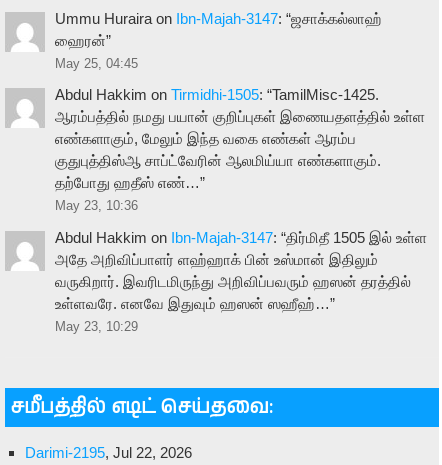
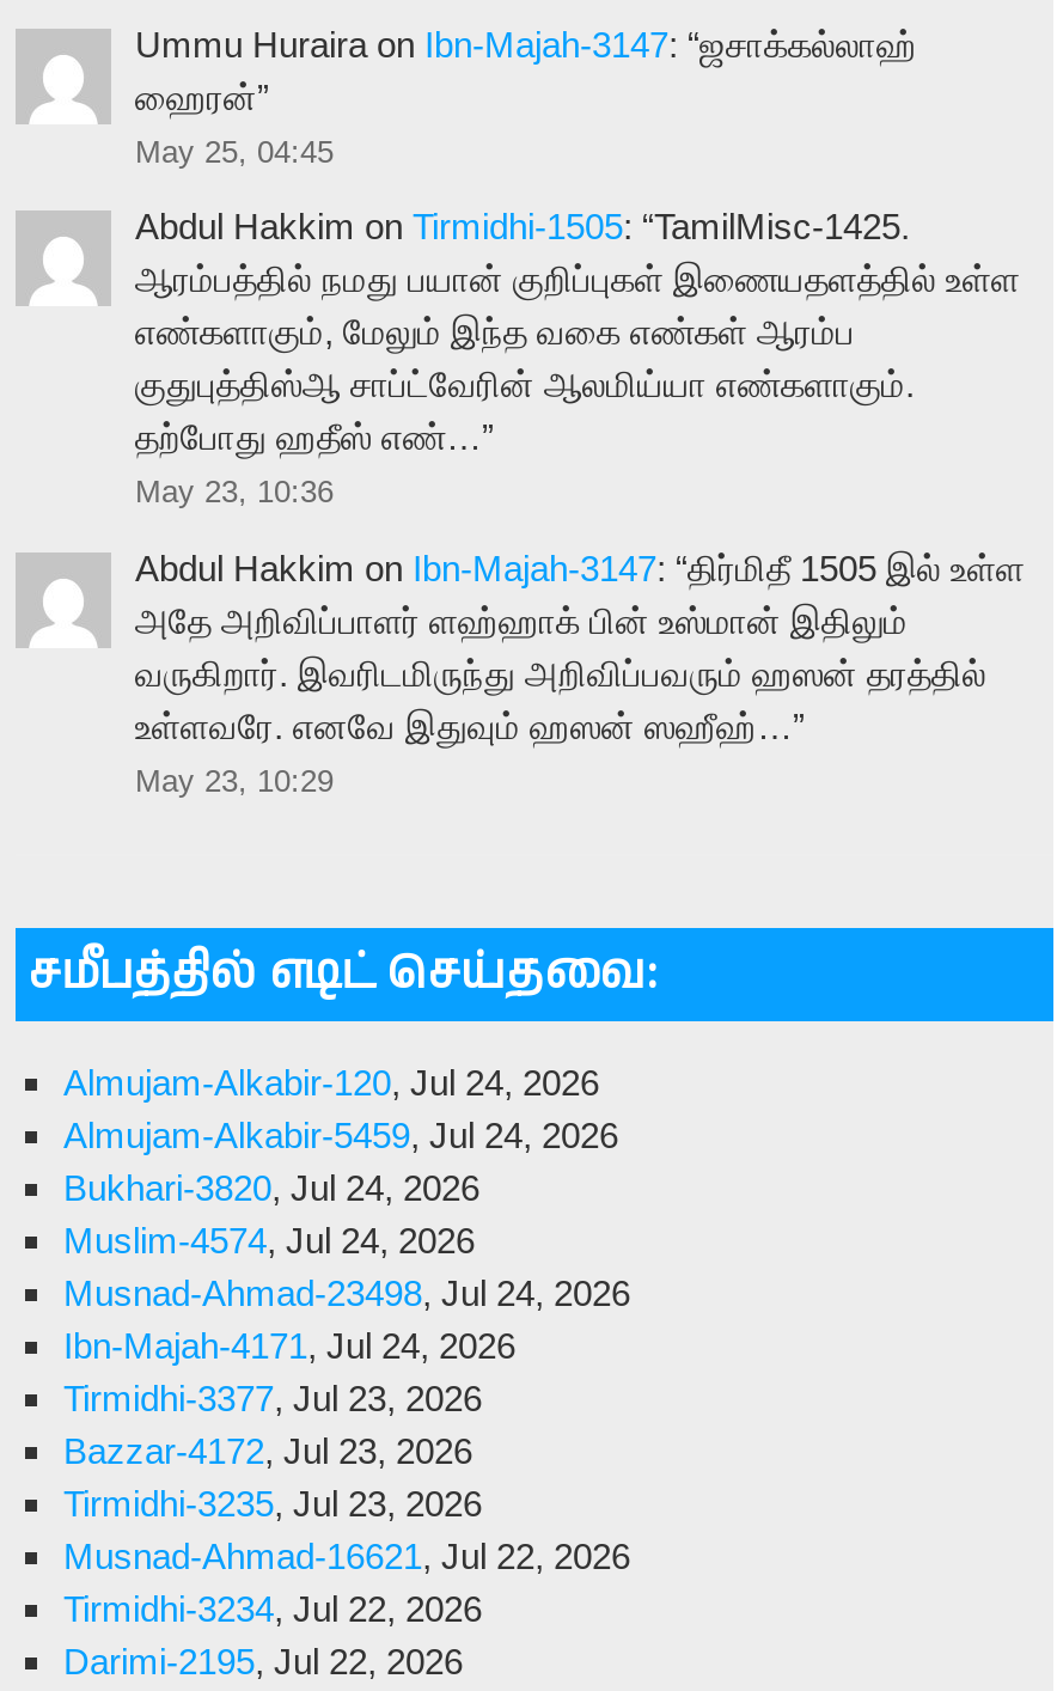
none -> [63,1062,630,1629] Almujam-Alkabir-120, Jul 24, 2026 | Almujam-Alkabir-5459, Jul 24, 2026 | Bukhari-3820, Jul 24, 2026 | Muslim-4574, Jul 24, 2026 | Musnad-Ahmad-23498, Jul 24, 2026 | Ibn-Majah-4171, Jul 24, 2026 | Tirmidhi-3377, Jul 23, 2026 | Bazzar-4172, Jul 23, 2026 | Tirmidhi-3235, Jul 23, 2026 | Musnad-Ahmad-16621, Jul 22, 2026 | Tirmidhi-3234, Jul 22, 2026

